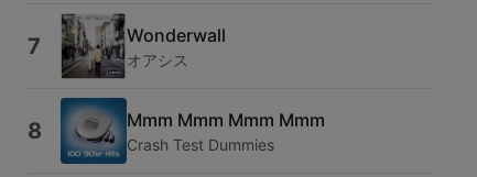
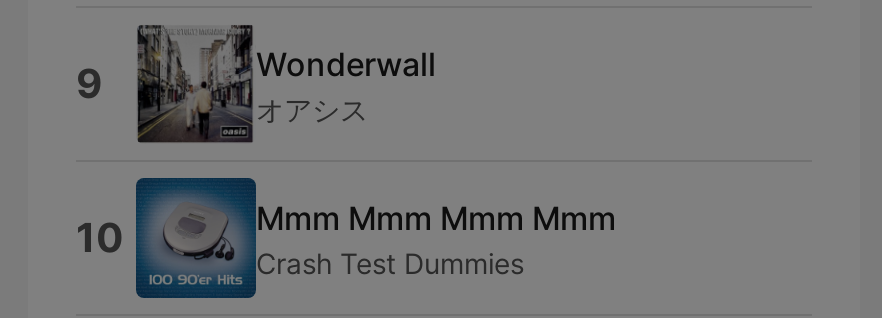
[28,33,41,59] 7 -> [76,60,102,108] 9
[28,118,42,144] 8 -> [76,214,124,262] 10

